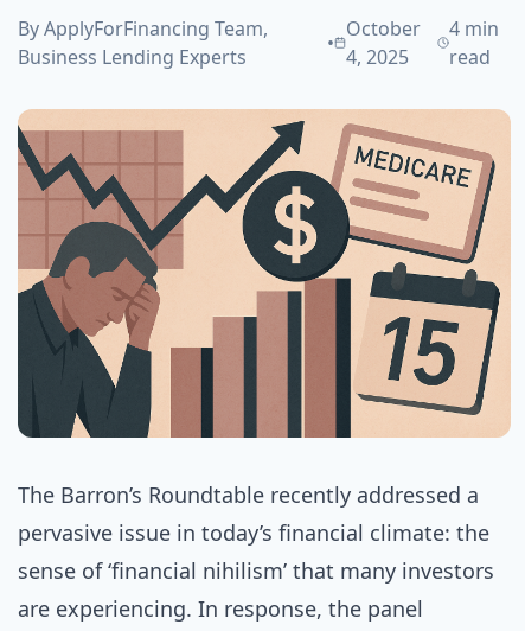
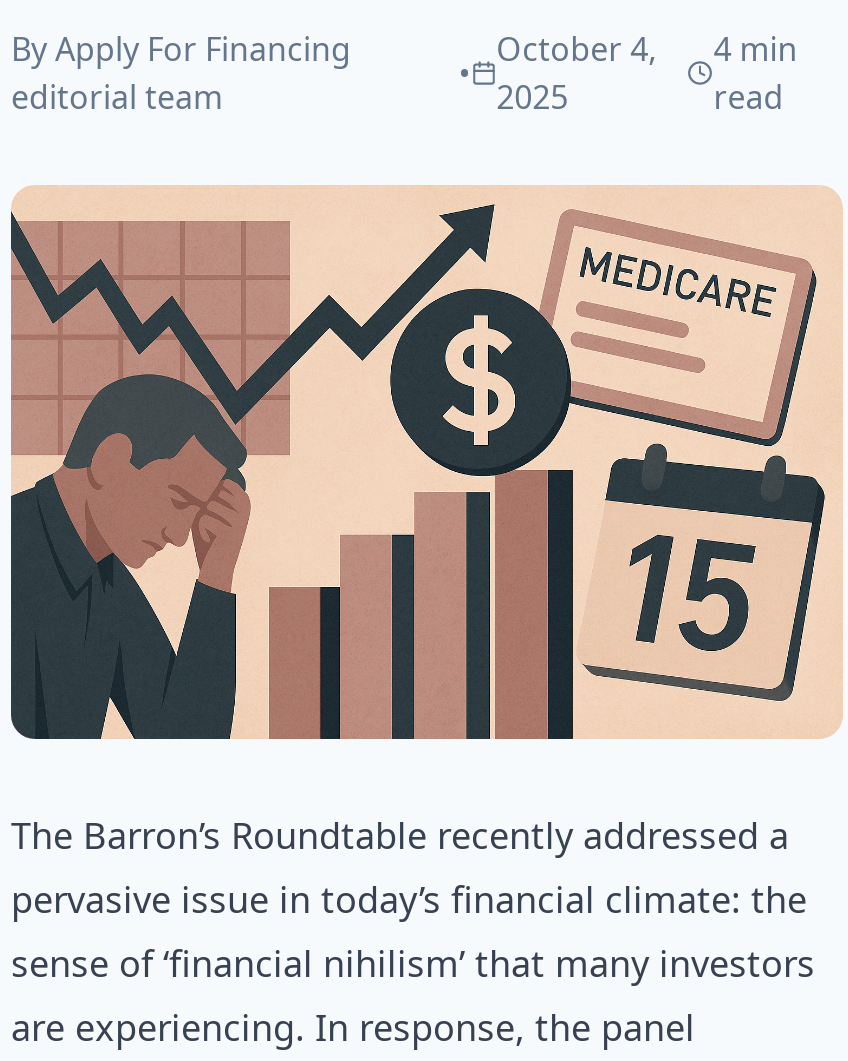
[18,15,268,70] By ApplyForFinancing Team, | Business Lending Experts -> [11,27,351,119] By Apply For Financing | editorial team

